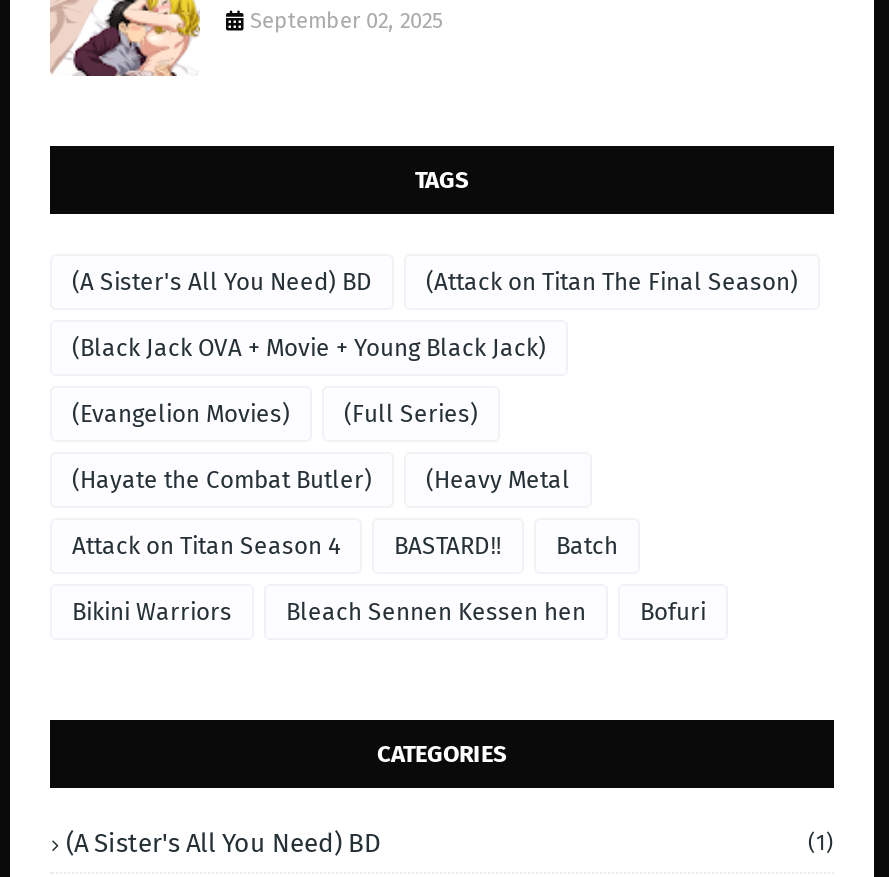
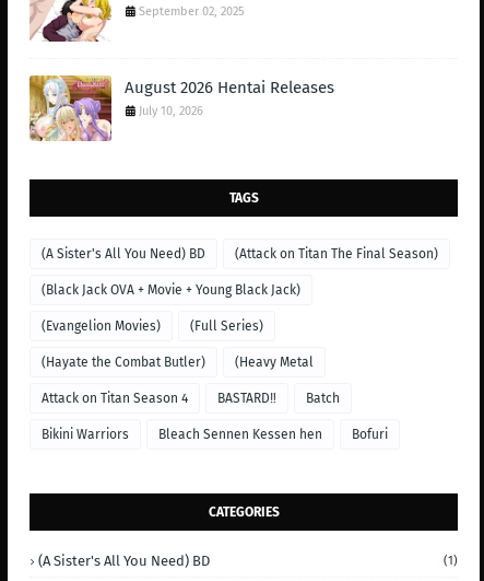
none -> [29,74,334,142] [image] | August 2026 Hentai Releases | July 10, 2026

